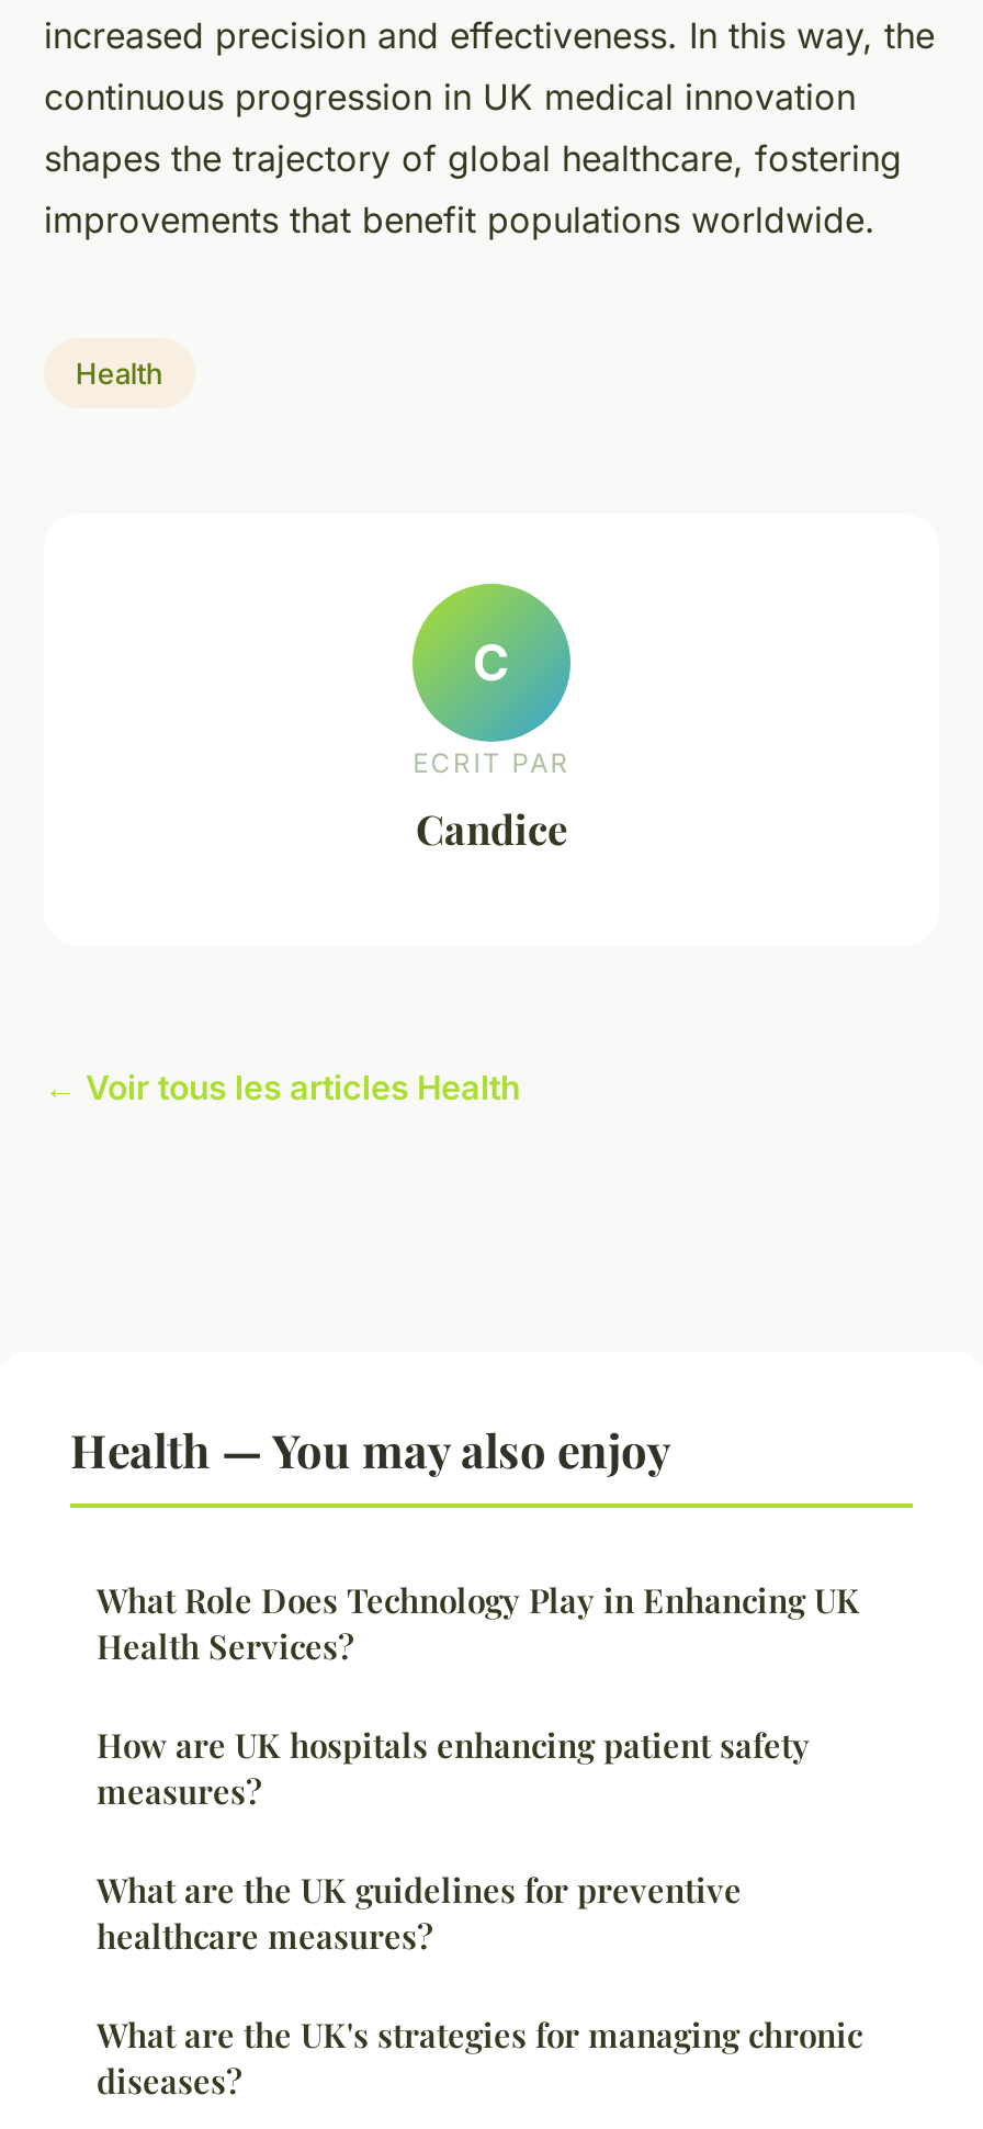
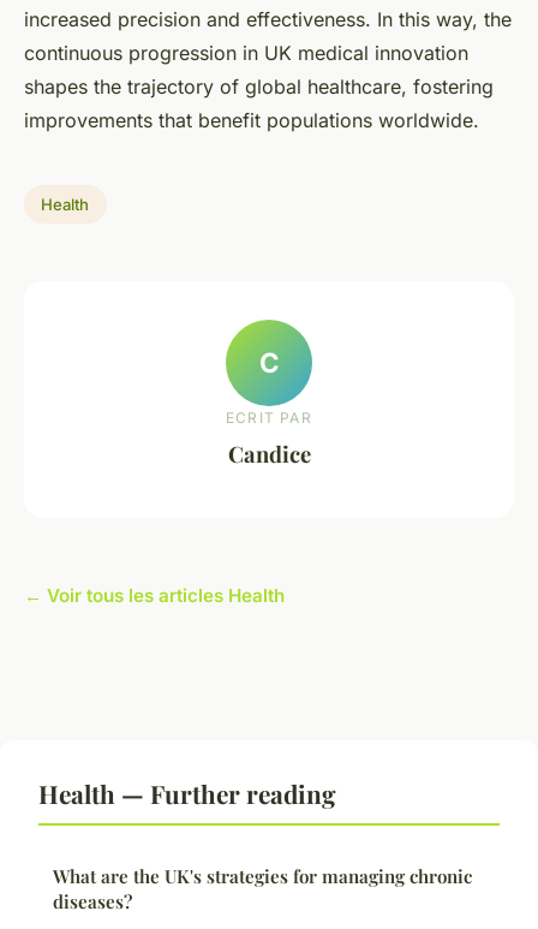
[70,1418,860,1958] Health — You may also enjoy | What Role Does Technology Play in Enhancing UK | Health Services? | How are UK hospitals enhancing patient safety | measures? | What are the UK guidelines for preventive | healthcare measures? -> [38,776,336,810] Health — Further reading

